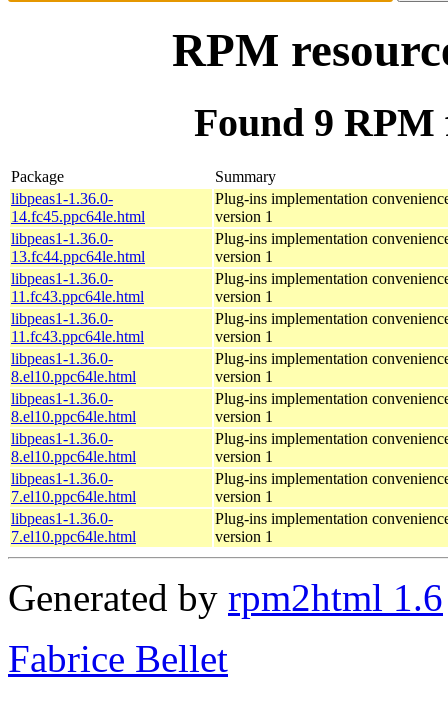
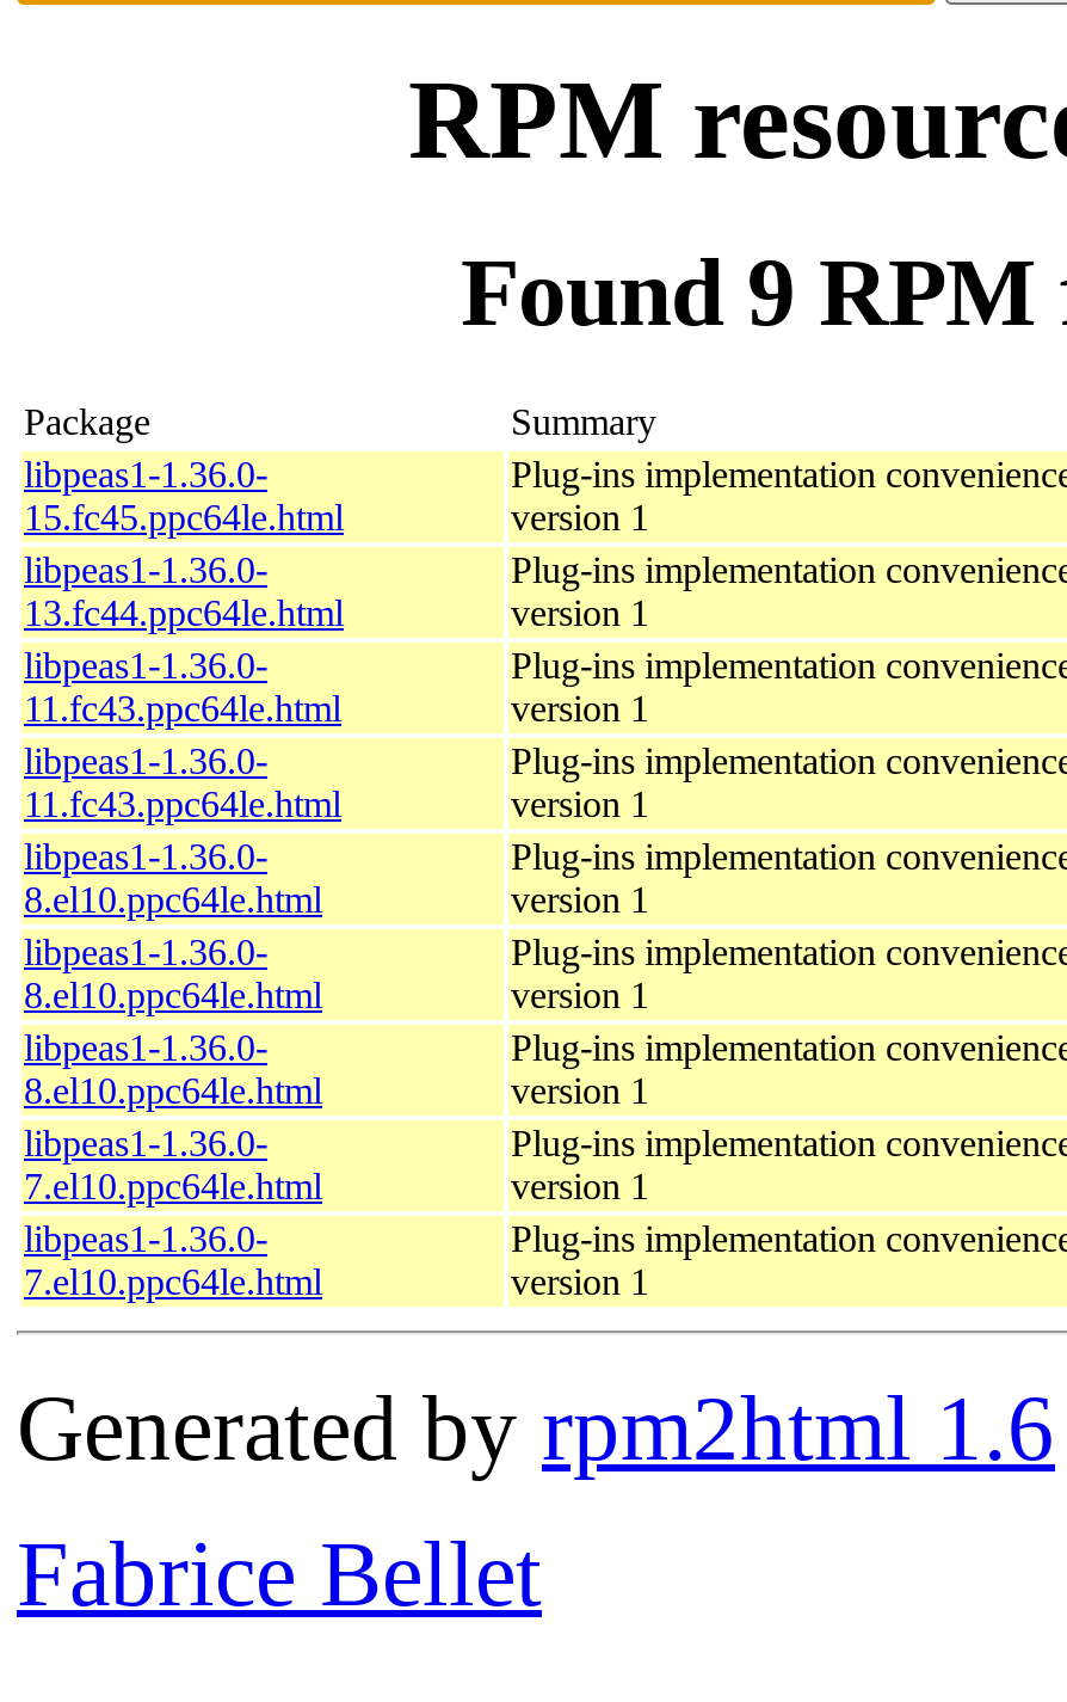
[11,208,145,225] 14.fc45.ppc64le.html -> [24,496,344,537] 15.fc45.ppc64le.html

